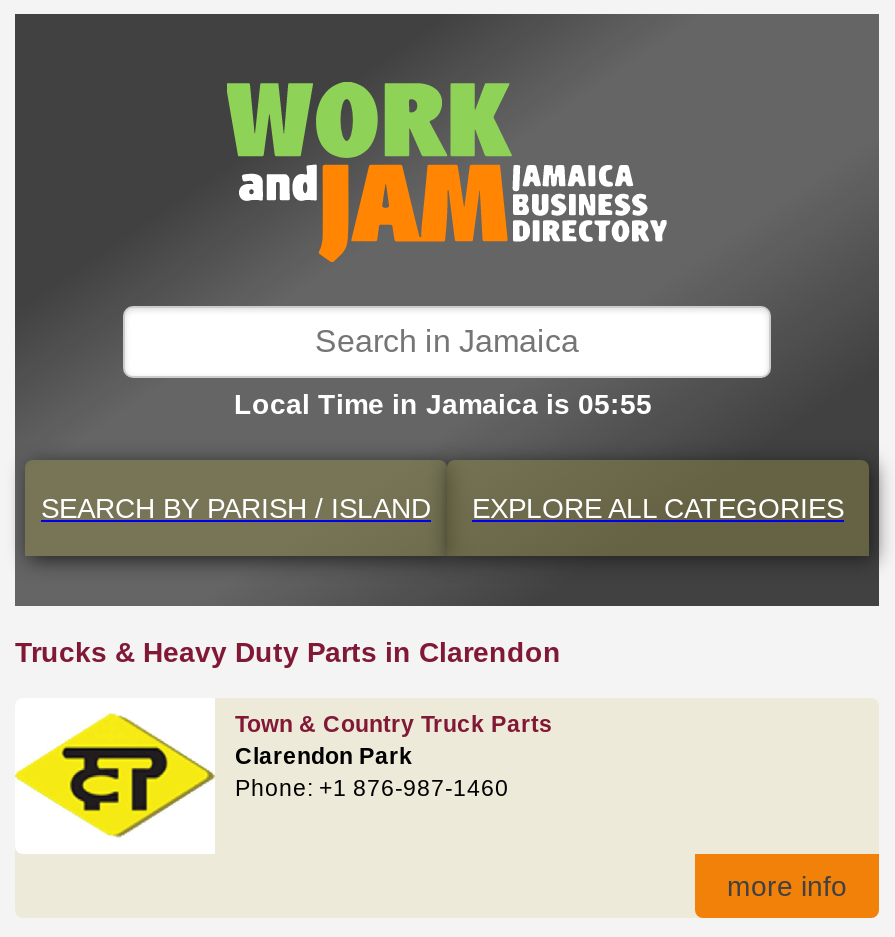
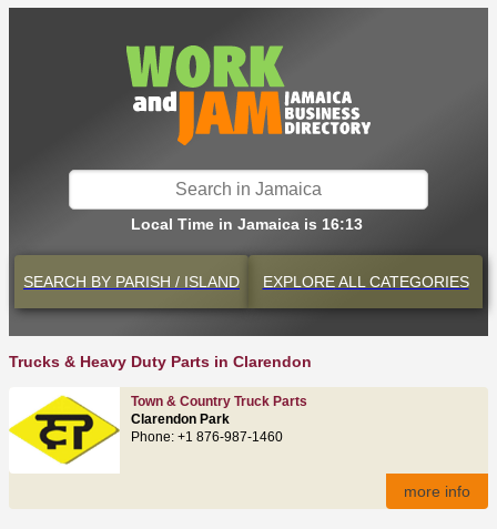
[234,388,652,420] Local Time in Jamaica is 05:55 -> [130,215,362,233] Local Time in Jamaica is 16:13

